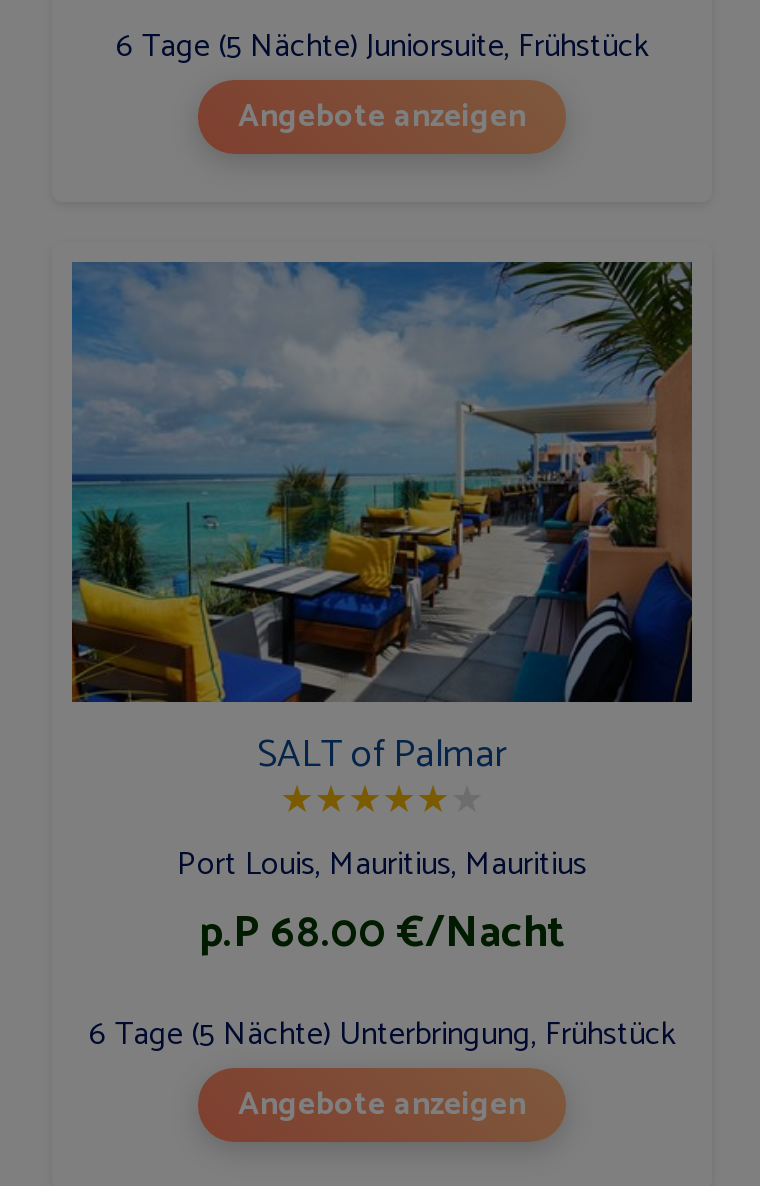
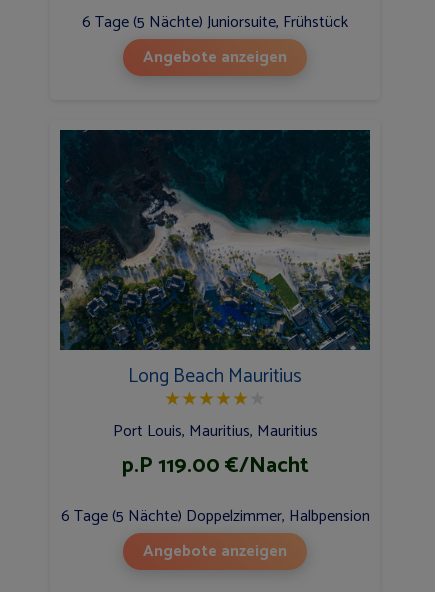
[70,260,694,786] [image] | SALT of Palmar -> [59,129,371,392] [image] | Long Beach Mauritius
[199,898,565,970] p.P 68.00 €/Nacht -> [121,448,308,484] p.P 119.00 €/Nacht
[89,1008,675,1062] 6 Tage (5 Nächte) Unterbringung, Frühstück -> [60,503,369,530] 6 Tage (5 Nächte) Doppelzimmer, Halbpension

